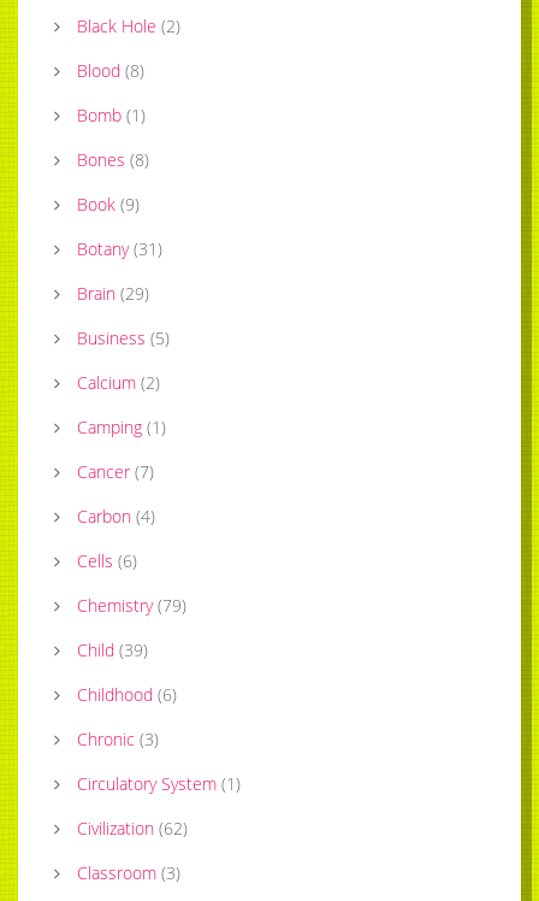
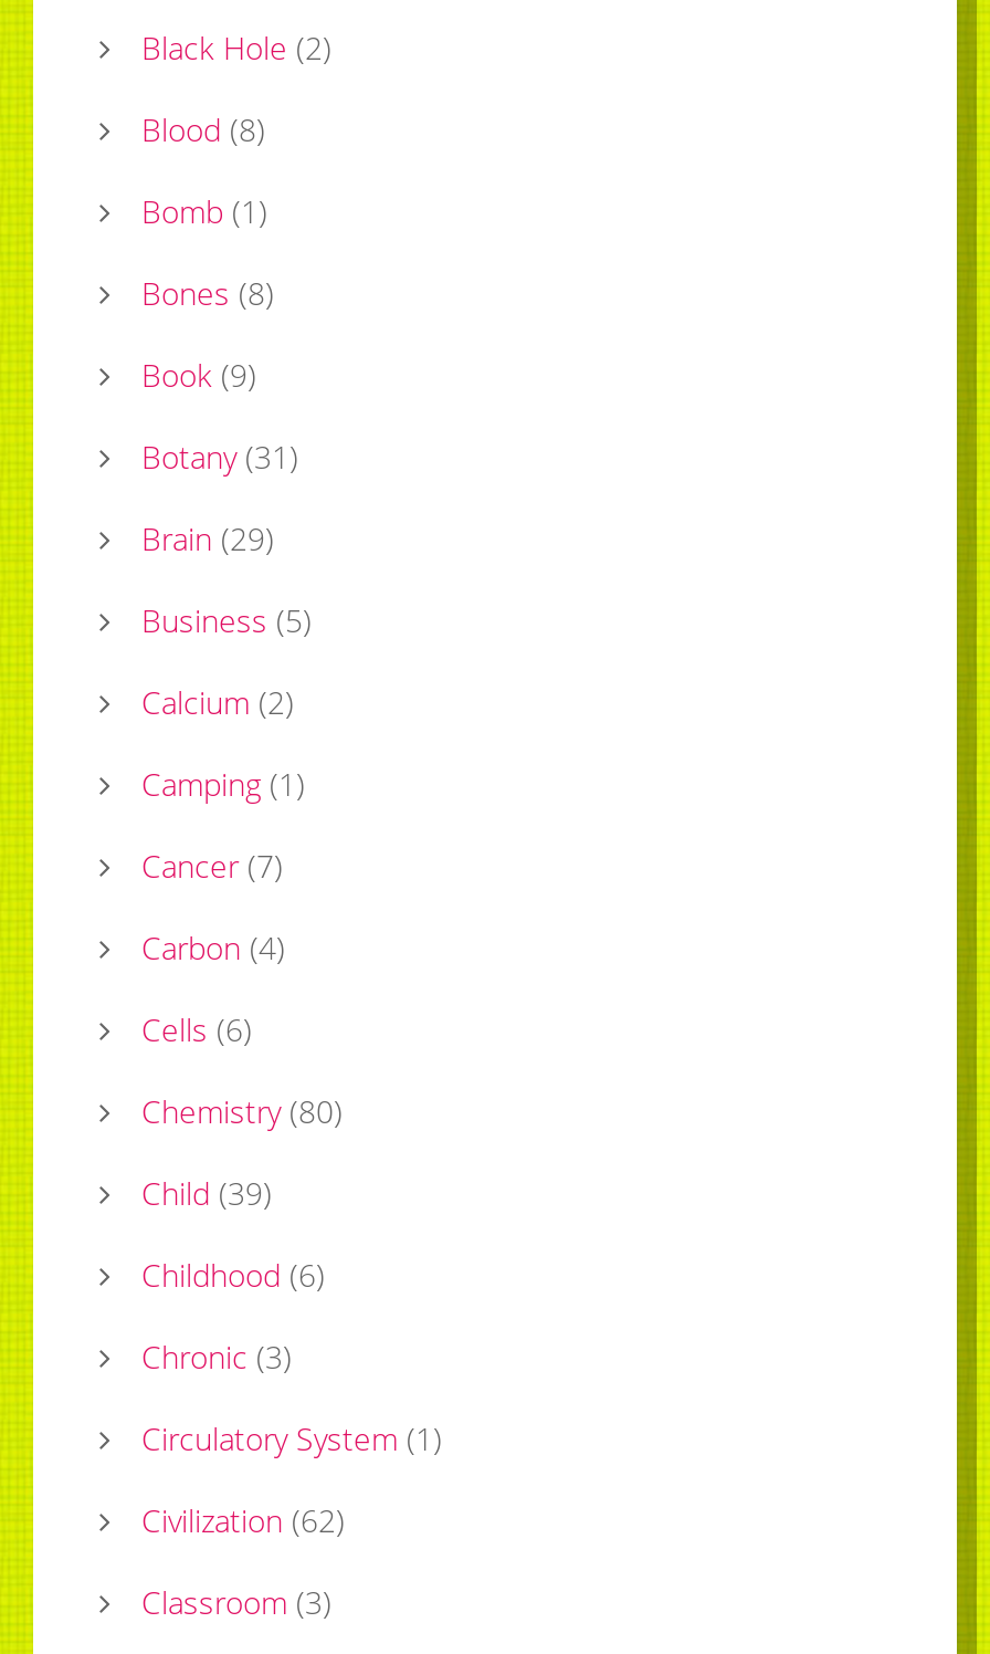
[77,594,186,617] Chemistry (79) -> [141,1090,343,1132] Chemistry (80)

